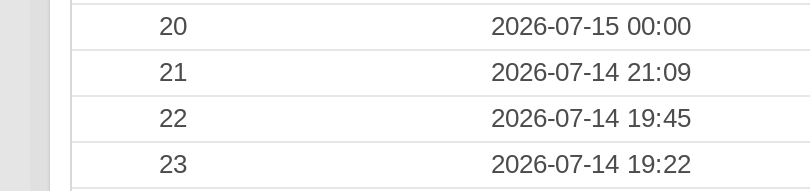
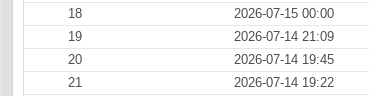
[159,11,187,41] 20 -> [67,6,81,21] 18
[159,57,187,87] 21 -> [67,29,81,44] 19
[159,103,187,133] 22 -> [67,52,81,67] 20
[159,149,187,179] 23 -> [67,75,81,90] 21

